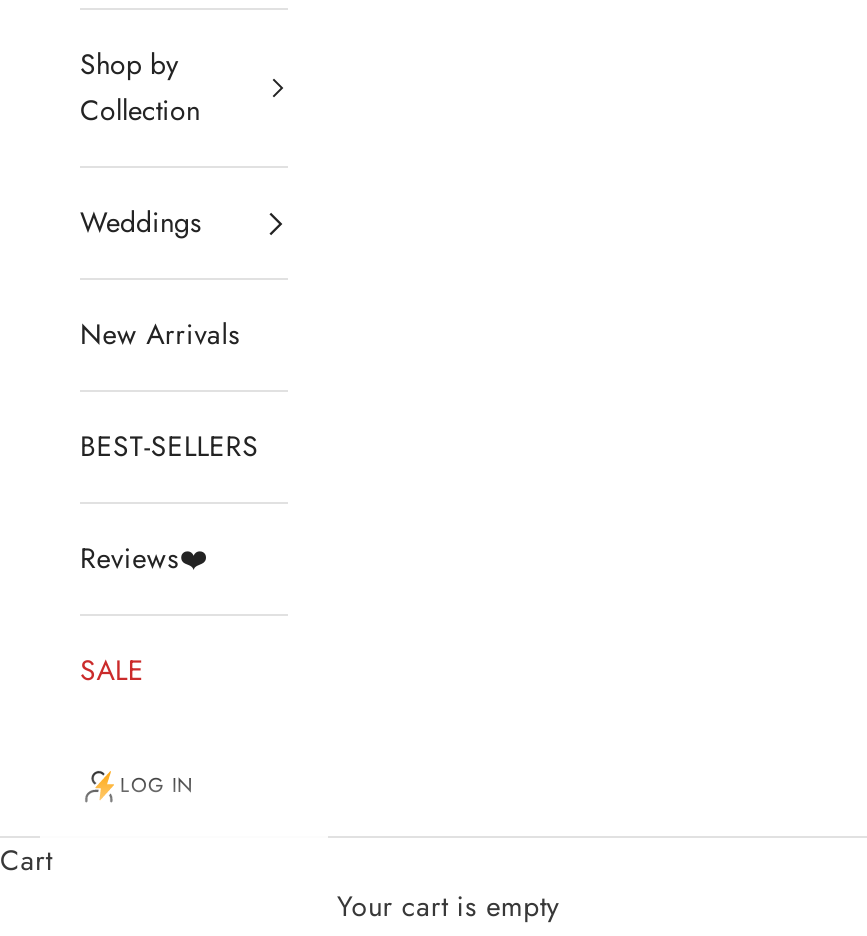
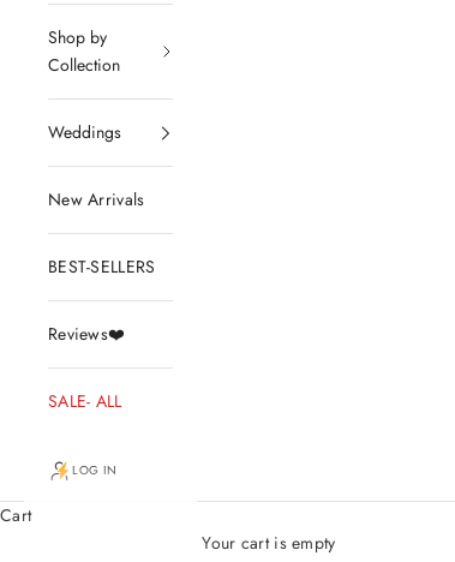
[80,650,144,690] SALE -> [48,389,122,413] SALE- ALL

